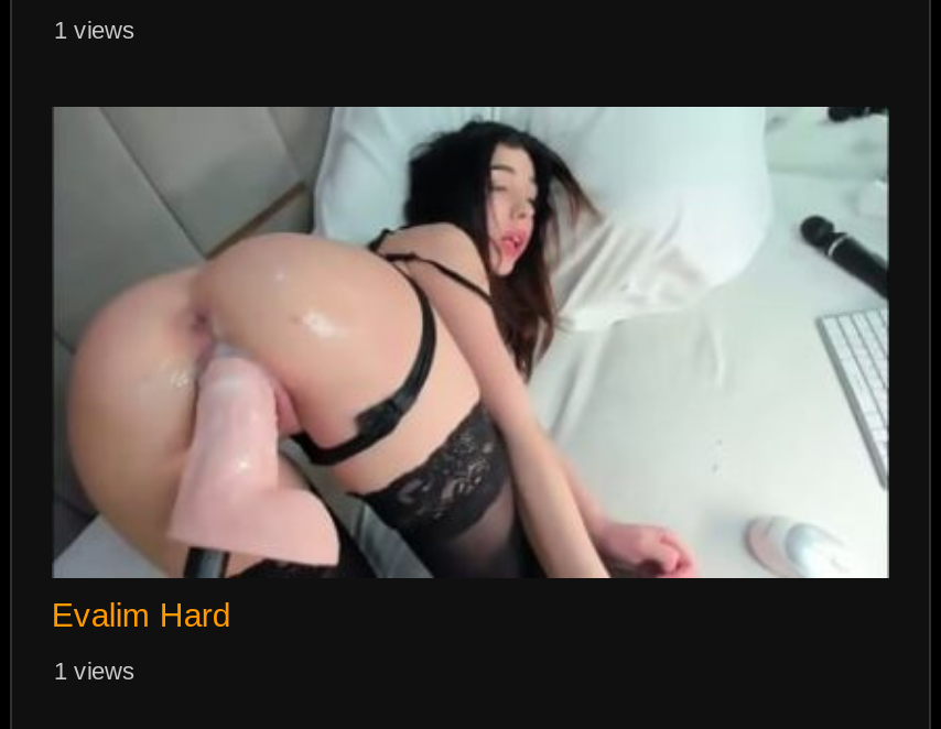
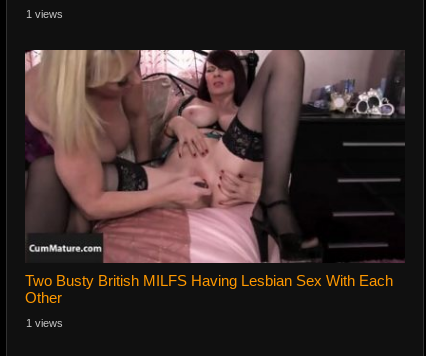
[52,104,891,634] [image] | Evalim Hard -> [25,49,405,306] [image] | Two Busty British MILFS Having Lesbian Sex With Each | Other

